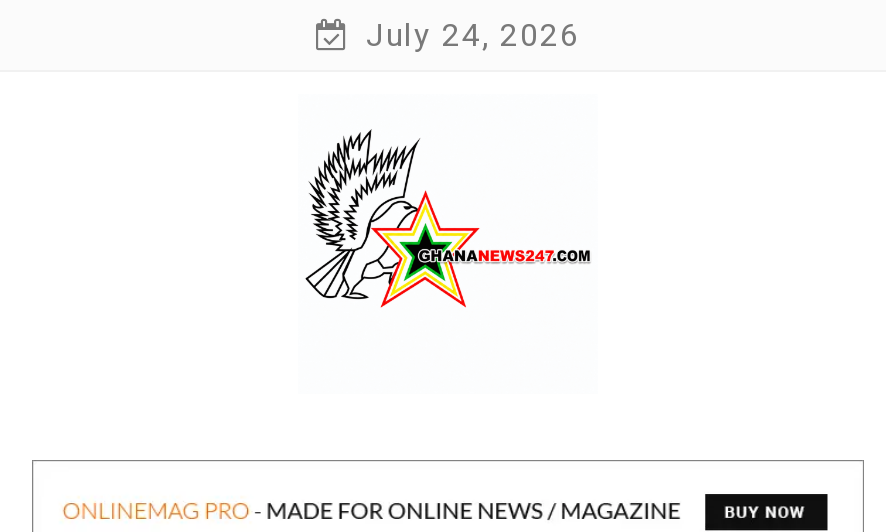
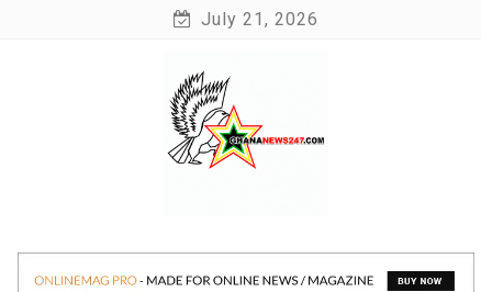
[356,16,580,54] July 24, 2026 -> [195,9,318,30] July 21, 2026

